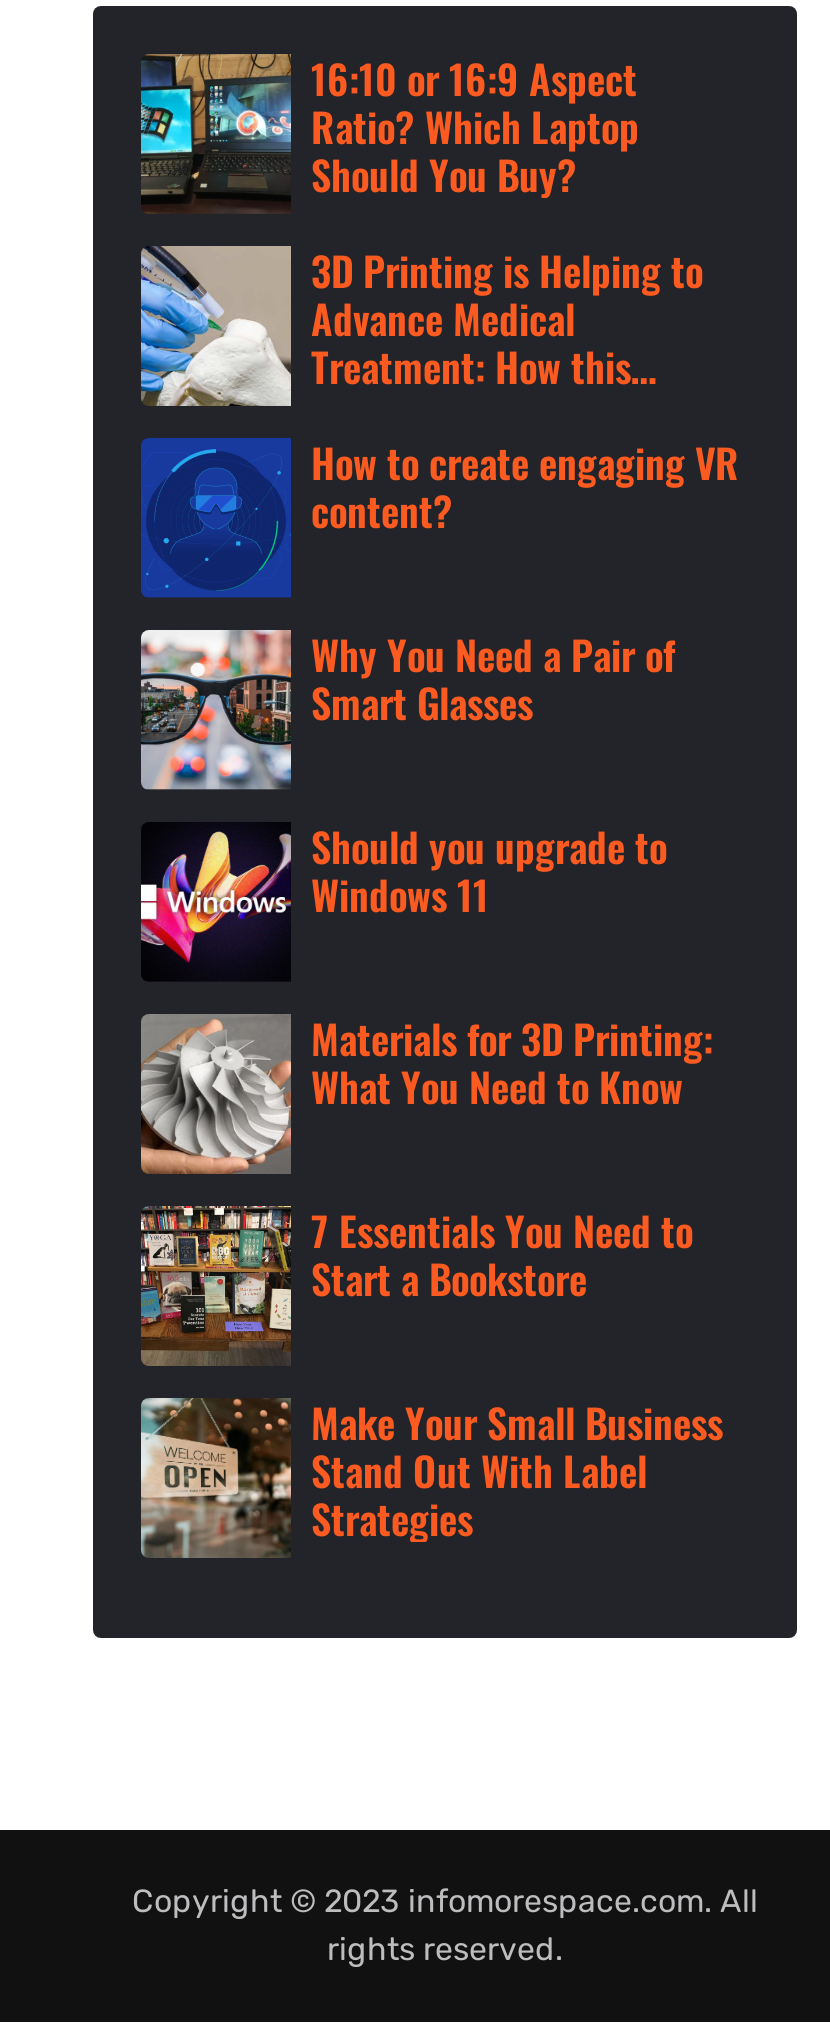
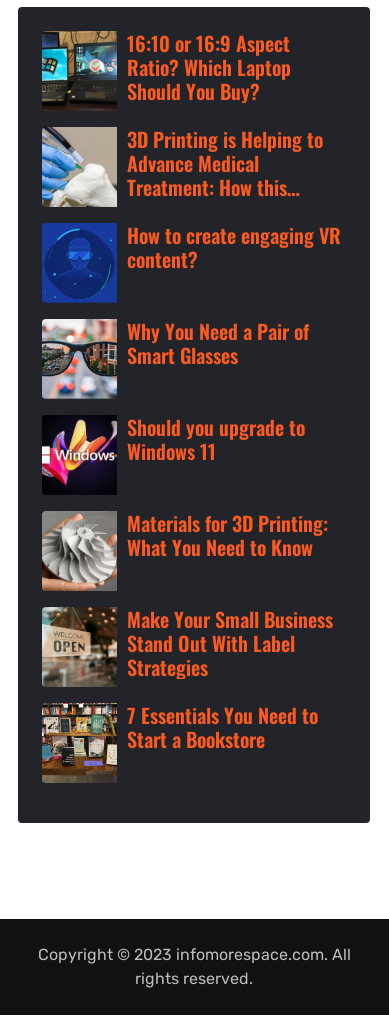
moved [141,1200,693,1362] -> [41,700,318,782]: [image] | 7 Essentials You Need to | Start a Bookstore
moved [137,1392,723,1560] -> [40,604,333,688]: [image] | Make Your Small Business | Stand Out With Label | Strategies

